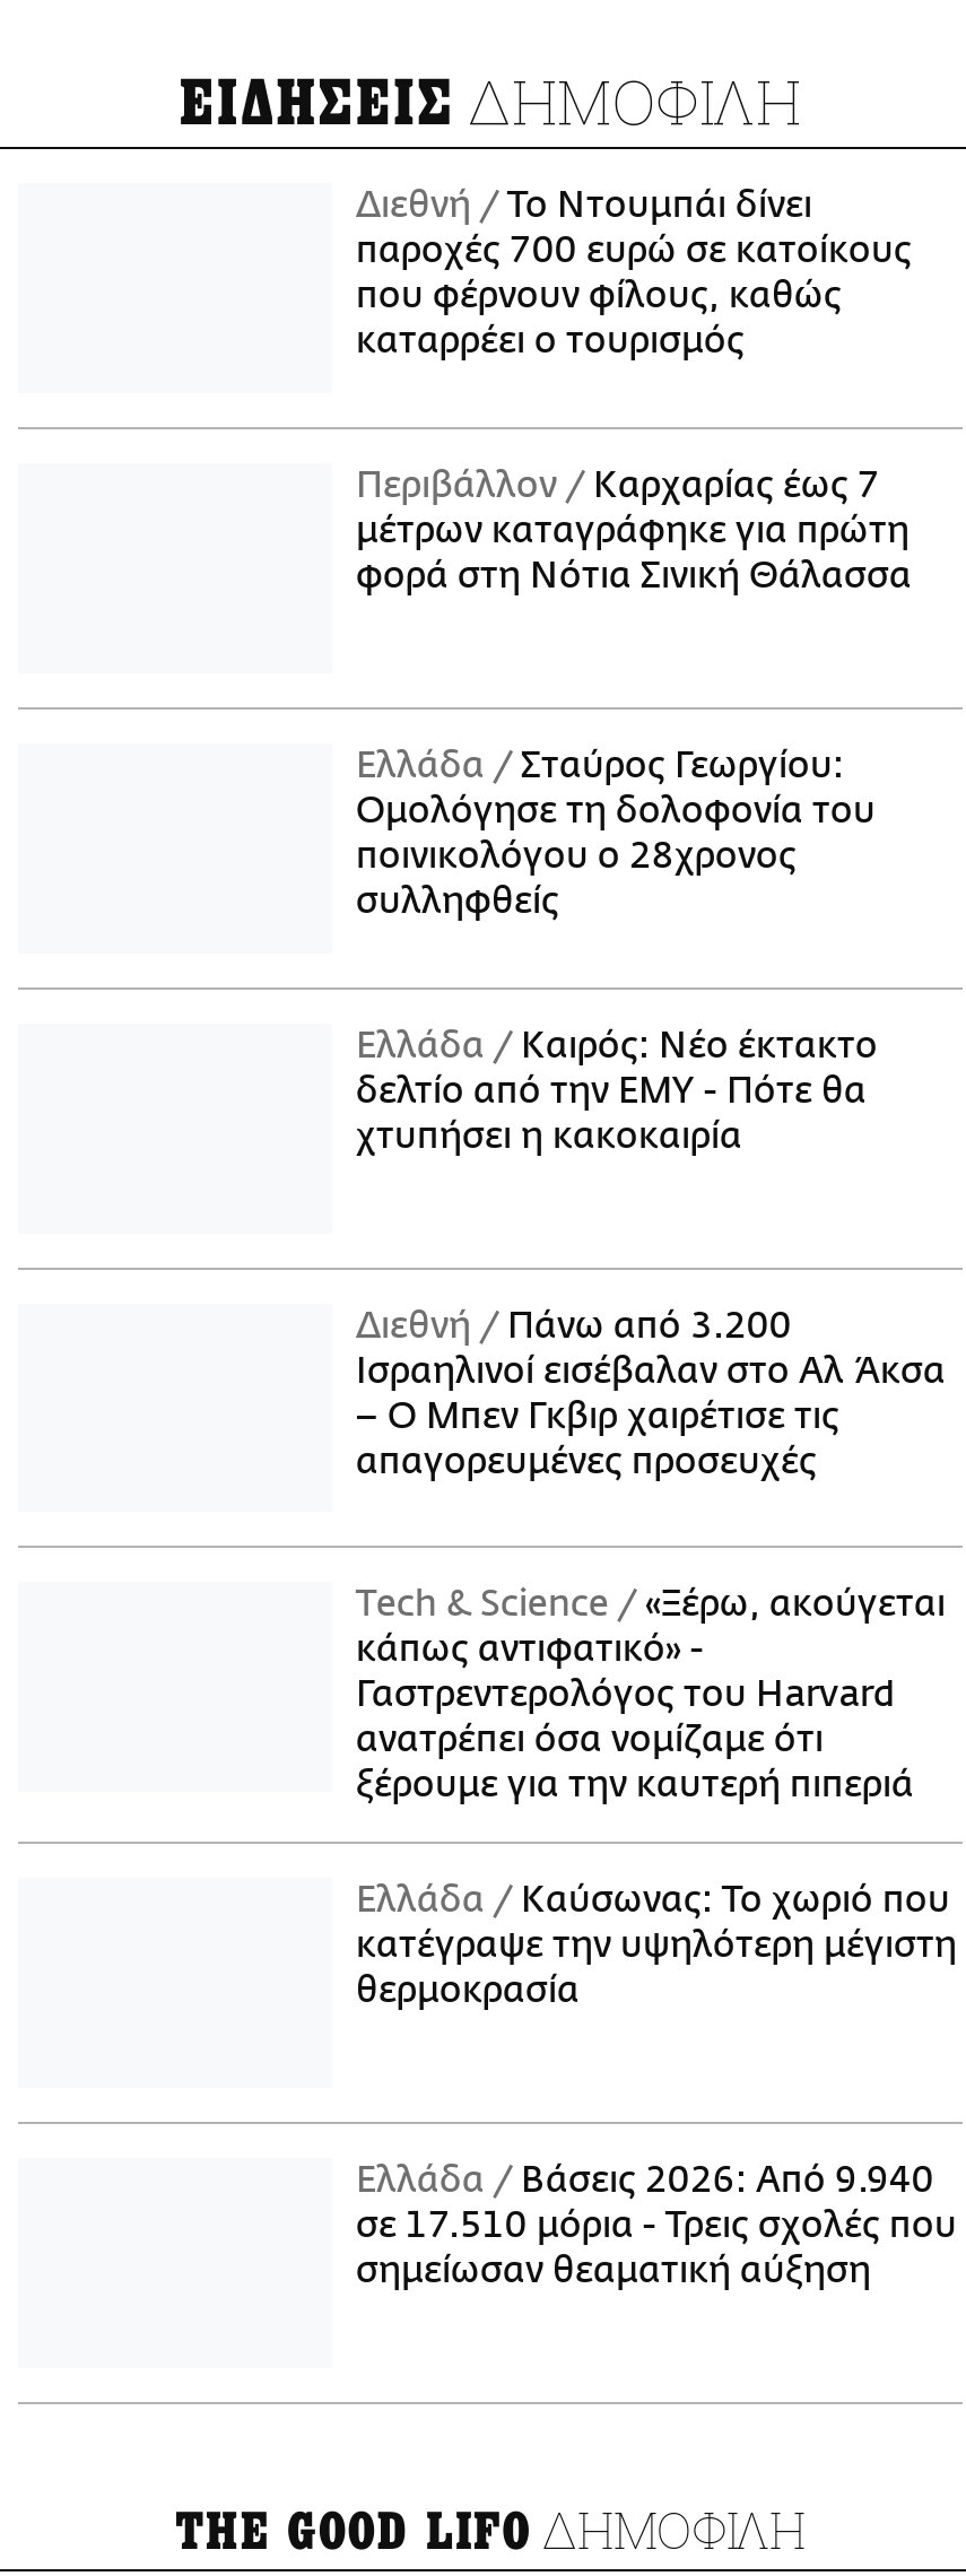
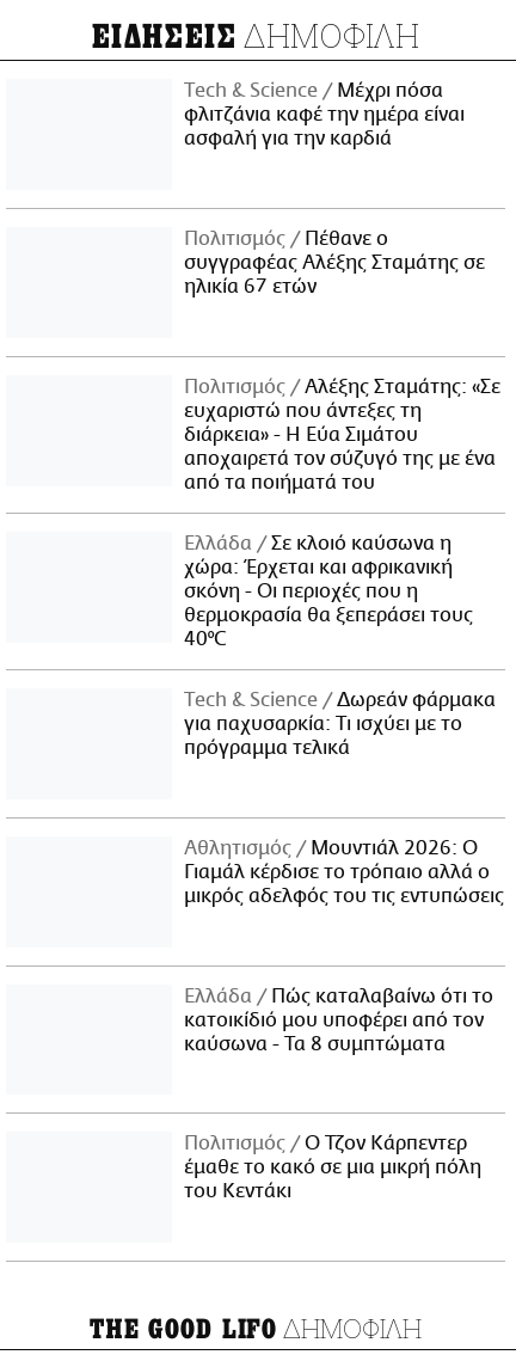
[355,185,911,362] Διεθνή Το Ντουμπάι δίνει | παροχές 700 ευρώ σε κατοίκους | που φέρνουν φίλους, καθώς | καταρρέει ο τουρισμός -> [184,80,465,149] Τech & Science Μέχρι πόσα | φλιτζάνια καφέ την ημέρα είναι | ασφαλή για την καρδιά
[355,465,911,596] Περιβάλλον Καρχαρίας έως 7 | μέτρων καταγράφηκε για πρώτη | φορά στη Νότια Σινική Θάλασσα -> [184,228,485,297] Πολιτισμός Πέθανε ο | συγγραφέας Αλέξης Σταμάτης σε | ηλικία 67 ετών
[355,745,875,921] Ελλάδα Σταύρος Γεωργίου: | Ομολόγησε τη δολοφονία του | ποινικολόγου ο 28χρονος | συλληφθείς -> [184,376,501,493] Πολιτισμός Αλέξης Σταμάτης: «Σε | ευχαριστώ που άντεξες τη | διάρκεια» - Η Εύα Σιμάτου | αποχαιρετά τον σύζυγό της με ένα | από τα ποιήματά του
[355,1025,877,1156] Ελλάδα Καιρός: Νέο έκτακτο | δελτίο από την ΕΜΥ - Πότε θα | χτυπήσει η κακοκαιρία -> [184,533,473,650] Ελλάδα Σε κλοιό καύσωνα η | χώρα: Έρχεται και αφρικανική | σκόνη - Οι περιοχές που η | θερμοκρασία θα ξεπεράσει τους | 40°C
[355,1305,945,1481] Διεθνή Πάνω από 3.200 | Ισραηλινοί εισέβαλαν στο Αλ Άκσα | – Ο Μπεν Γκβιρ χαιρέτισε τις | απαγορευμένες προσευχές -> [184,689,496,759] Τech & Science Δωρεάν φάρμακα | για παχυσαρκία: Τι ισχύει με το | πρόγραμμα τελικά
[355,1585,945,1806] Τech & Science «Ξέρω, ακούγεται | κάπως αντιφατικό» - | Γαστρεντερολόγος του Harvard | ανατρέπει όσα νομίζαμε ότι | ξέρουμε για την καυτερή πιπεριά -> [184,837,504,906] Αθλητισμός Μουντιάλ 2026: Ο | Γιαμάλ κέρδισε το τρόπαιο αλλά ο | μικρός αδελφός του τις εντυπώσεις
[355,1881,957,2012] Ελλάδα Καύσωνας: Το χωριό που | κατέγραψε την υψηλότερη μέγιστη | θερμοκρασία -> [184,985,494,1055] Ελλάδα Πώς καταλαβαίνω ότι το | κατοικίδιό μου υποφέρει από τον | καύσωνα - Τα 8 συμπτώματα
[355,2161,957,2292] Ελλάδα Βάσεις 2026: Από 9.940 | σε 17.510 μόρια - Τρεις σχολές που | σημείωσαν θεαματική αύξηση -> [184,1133,482,1203] Πολιτισμός Ο Τζον Κάρπεντερ | έμαθε το κακό σε μια μικρή πόλη | του Κεντάκι

